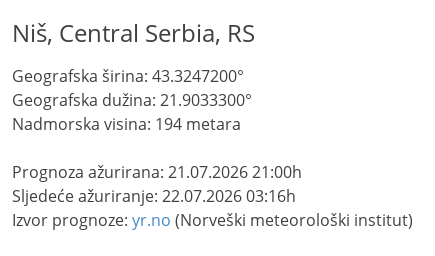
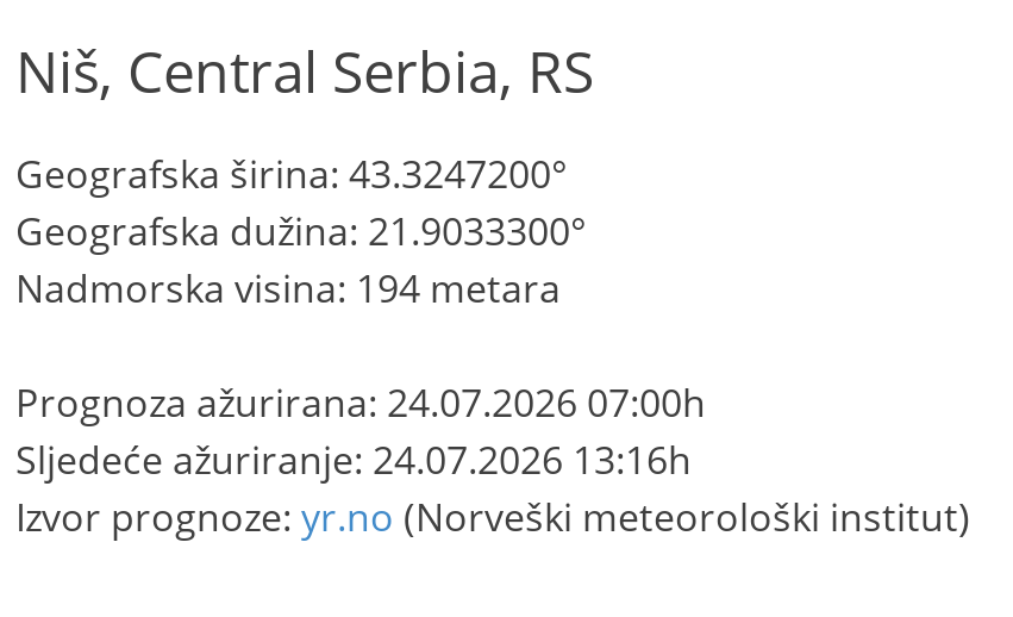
[12,161,302,183] Prognoza ažurirana: 21.07.2026 21:00h -> [15,376,706,429] Prognoza ažurirana: 24.07.2026 07:00h
[12,185,296,207] Sljedeće ažuriranje: 22.07.2026 03:16h -> [15,434,692,486] Sljedeće ažuriranje: 24.07.2026 13:16h

